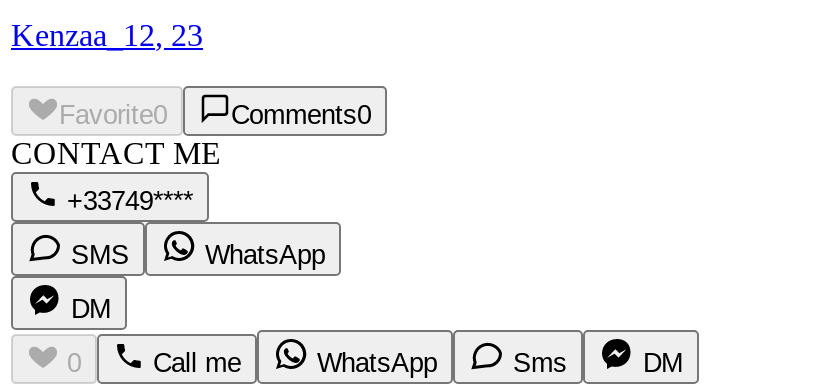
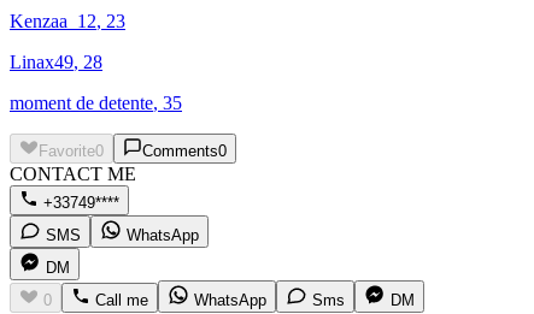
none -> [10,51,182,112] Linax49, 28 | moment de detente, 35

